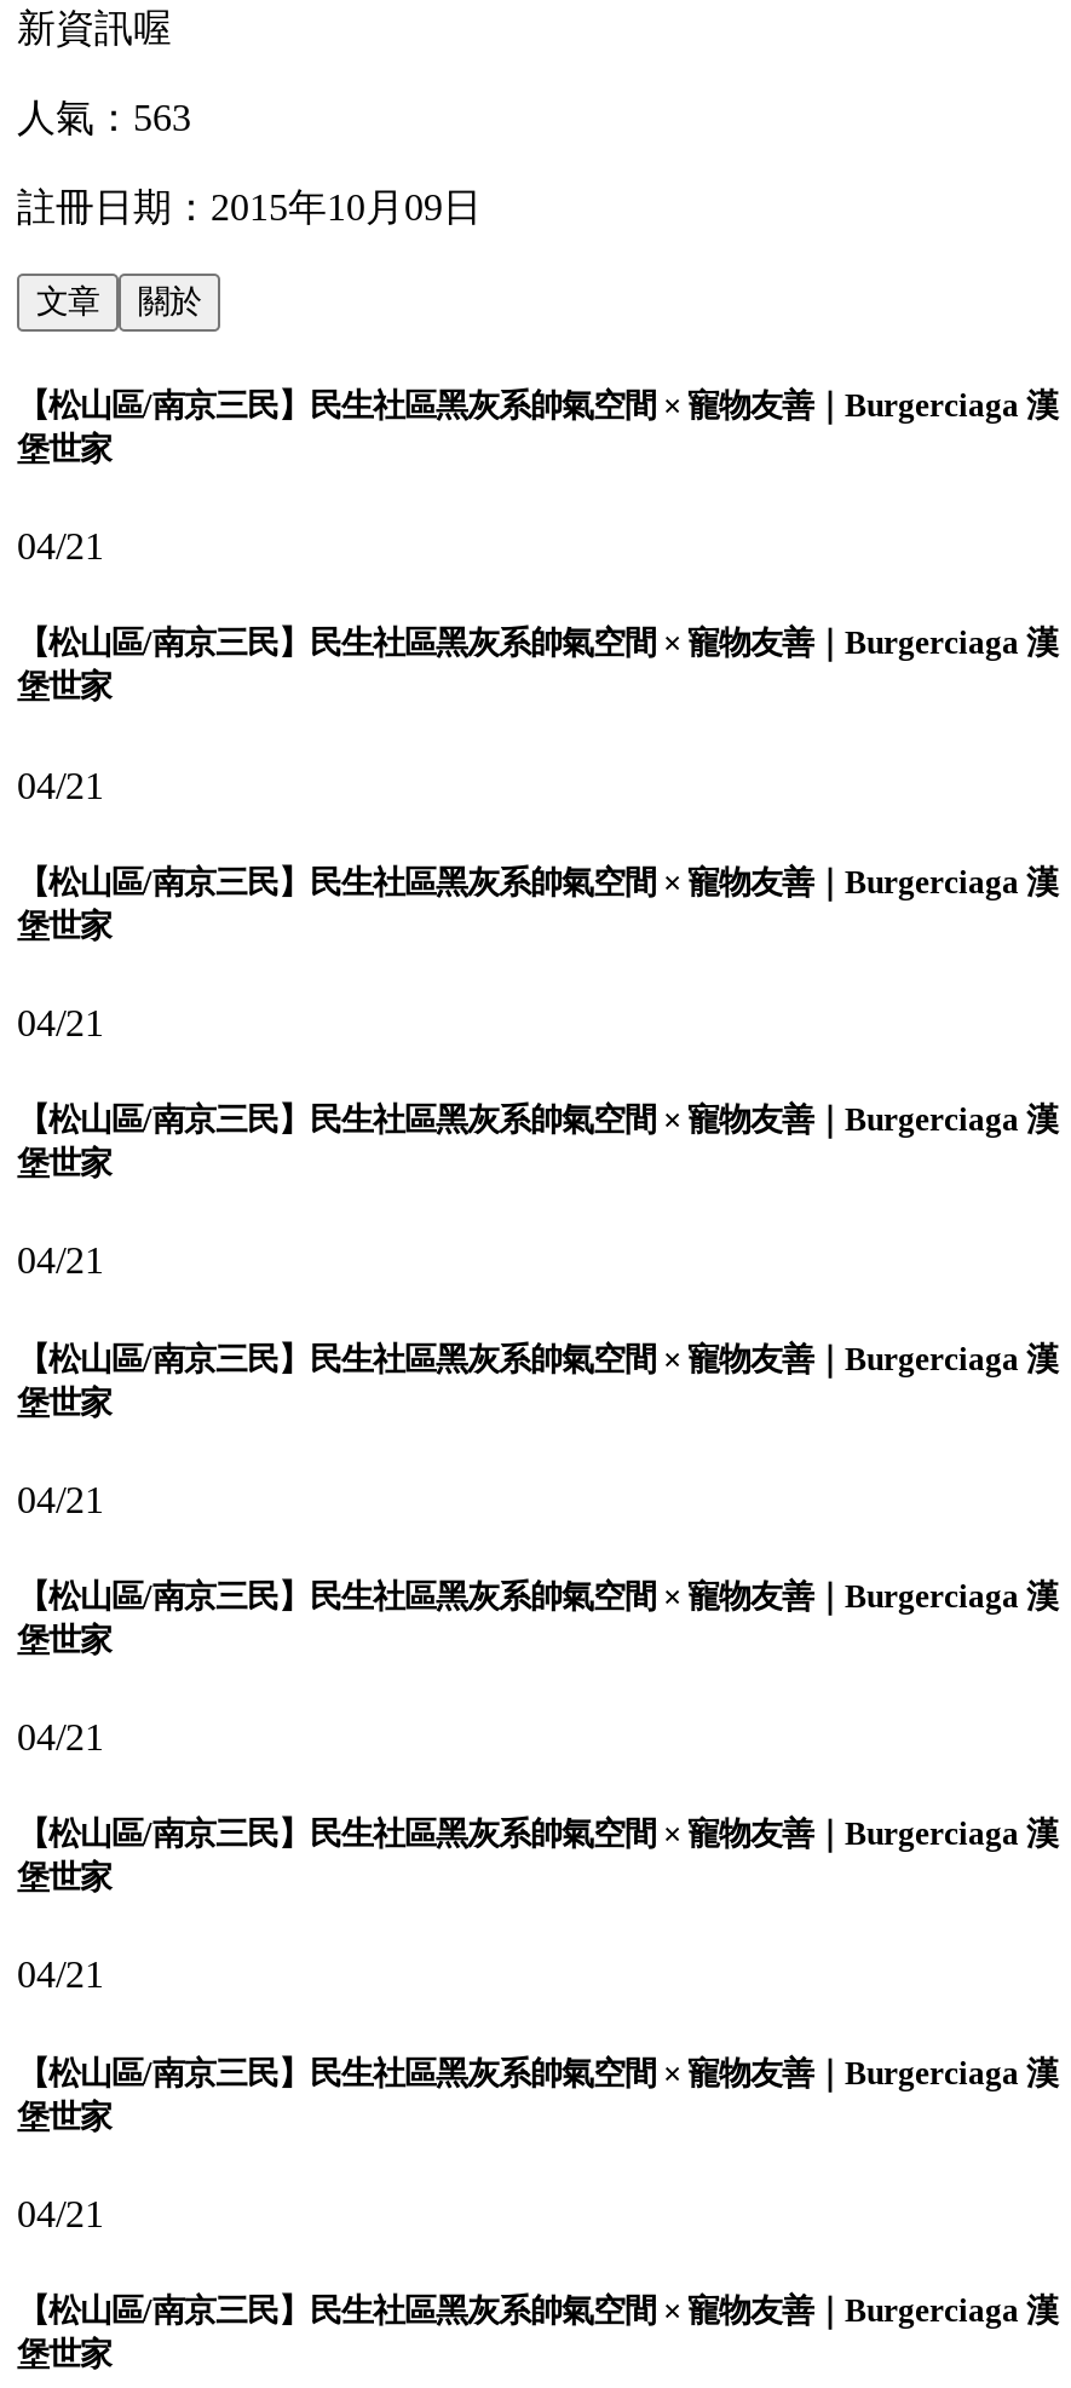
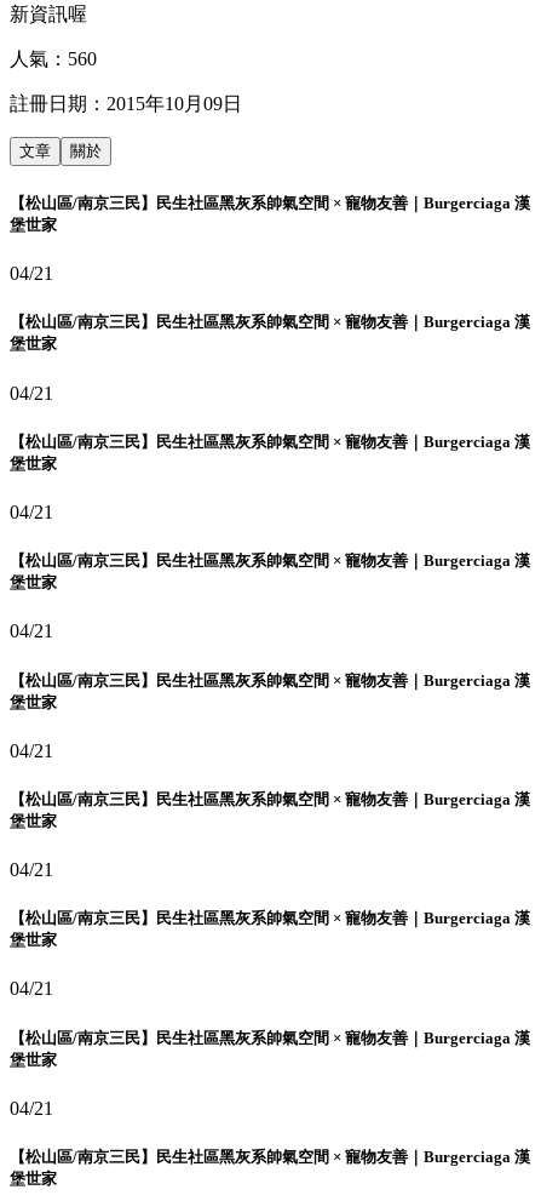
[17,97,191,138] 人氣：563 -> [10,48,97,69] 人氣：560

